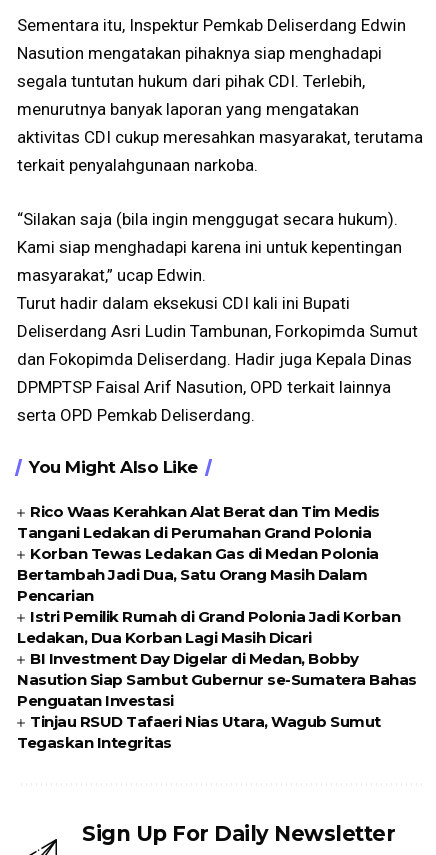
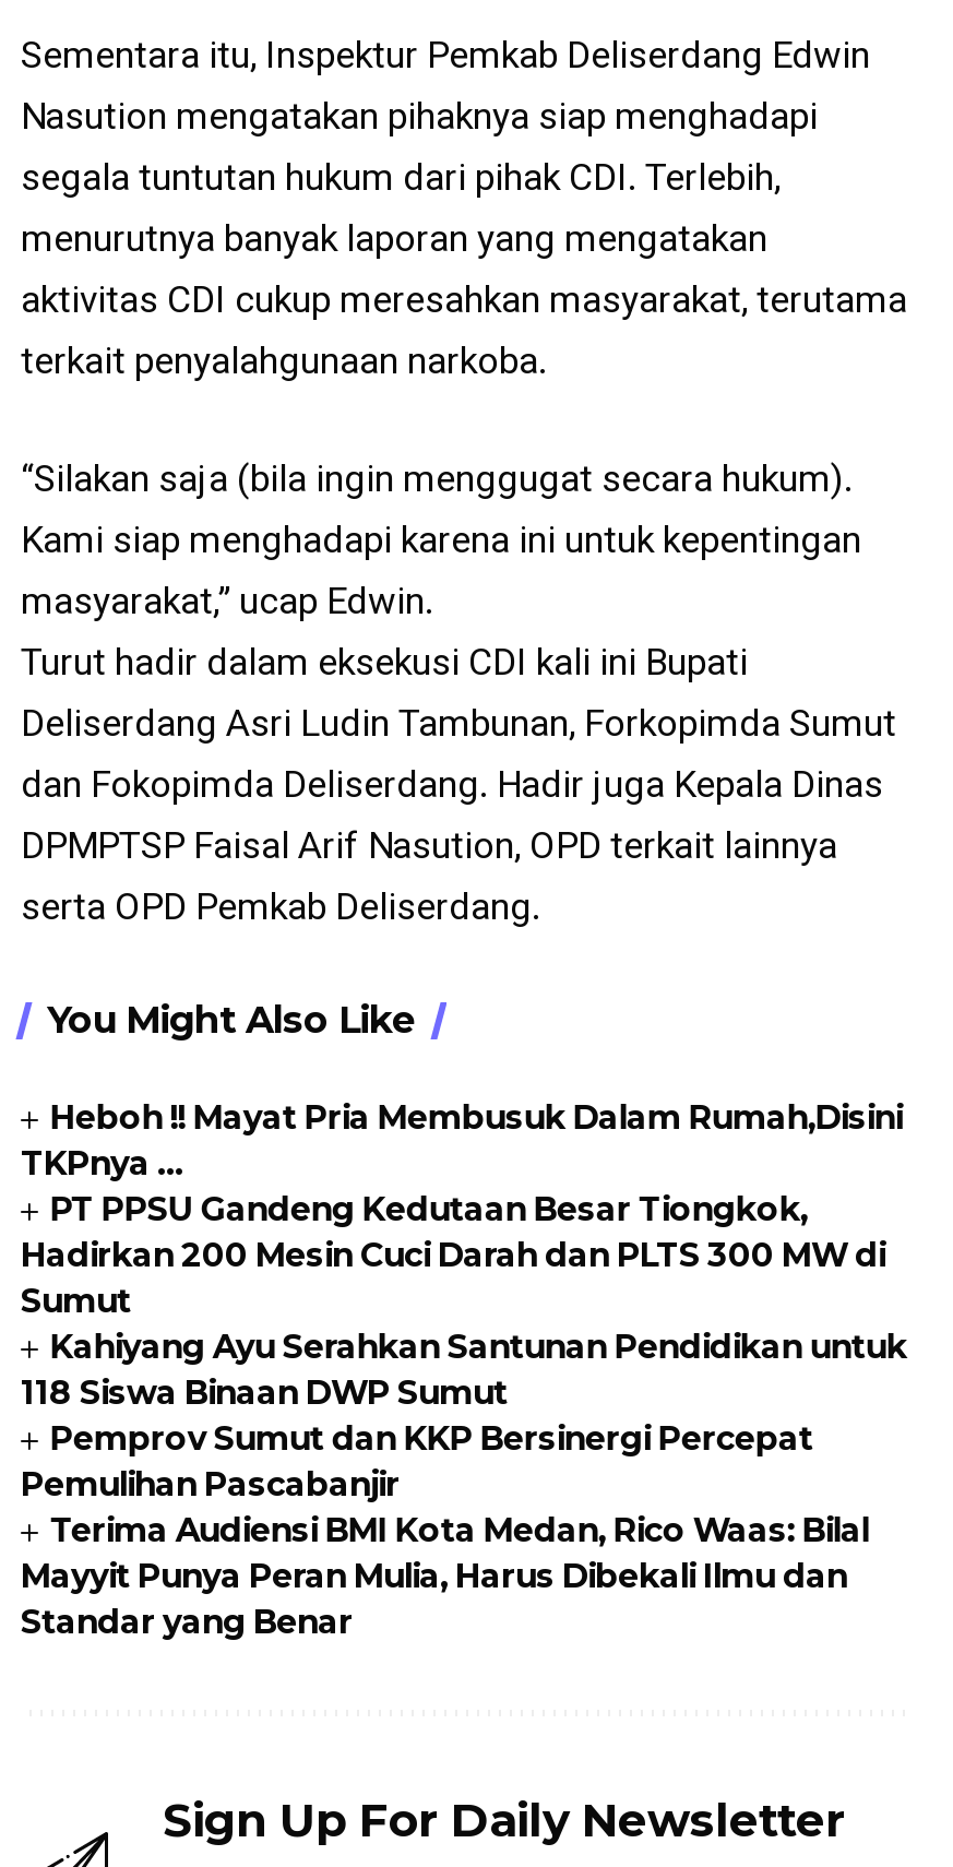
[17,502,416,752] Rico Waas Kerahkan Alat Berat dan Tim Medis | Tangani Ledakan di Perumahan Grand Polonia | Korban Tewas Ledakan Gas di Medan Polonia | Bertambah Jadi Dua, Satu Orang Masih Dalam | Pencarian | Istri Pemilik Rumah di Grand Polonia Jadi Korban | Ledakan, Dua Korban Lagi Masih Dicari | BI Investment Day Digelar di Medan, Bobby | Nasution Siap Sambut Gubernur se-Sumatera Bahas | Penguatan Investasi | Tinjau RSUD Tafaeri Nias Utara, Wagub Sumut | Tegaskan Integritas -> [21,1096,907,1642] Heboh !! Mayat Pria Membusuk Dalam Rumah,Disini | TKPnya … | PT PPSU Gandeng Kedutaan Besar Tiongkok, | Hadirkan 200 Mesin Cuci Darah dan PLTS 300 MW di | Sumut | Kahiyang Ayu Serahkan Santunan Pendidikan untuk | 118 Siswa Binaan DWP Sumut | Pemprov Sumut dan KKP Bersinergi Percepat | Pemulihan Pascabanjir | Terima Audiensi BMI Kota Medan, Rico Waas: Bilal | Mayyit Punya Peran Mulia, Harus Dibekali Ilmu dan | Standar yang Benar

